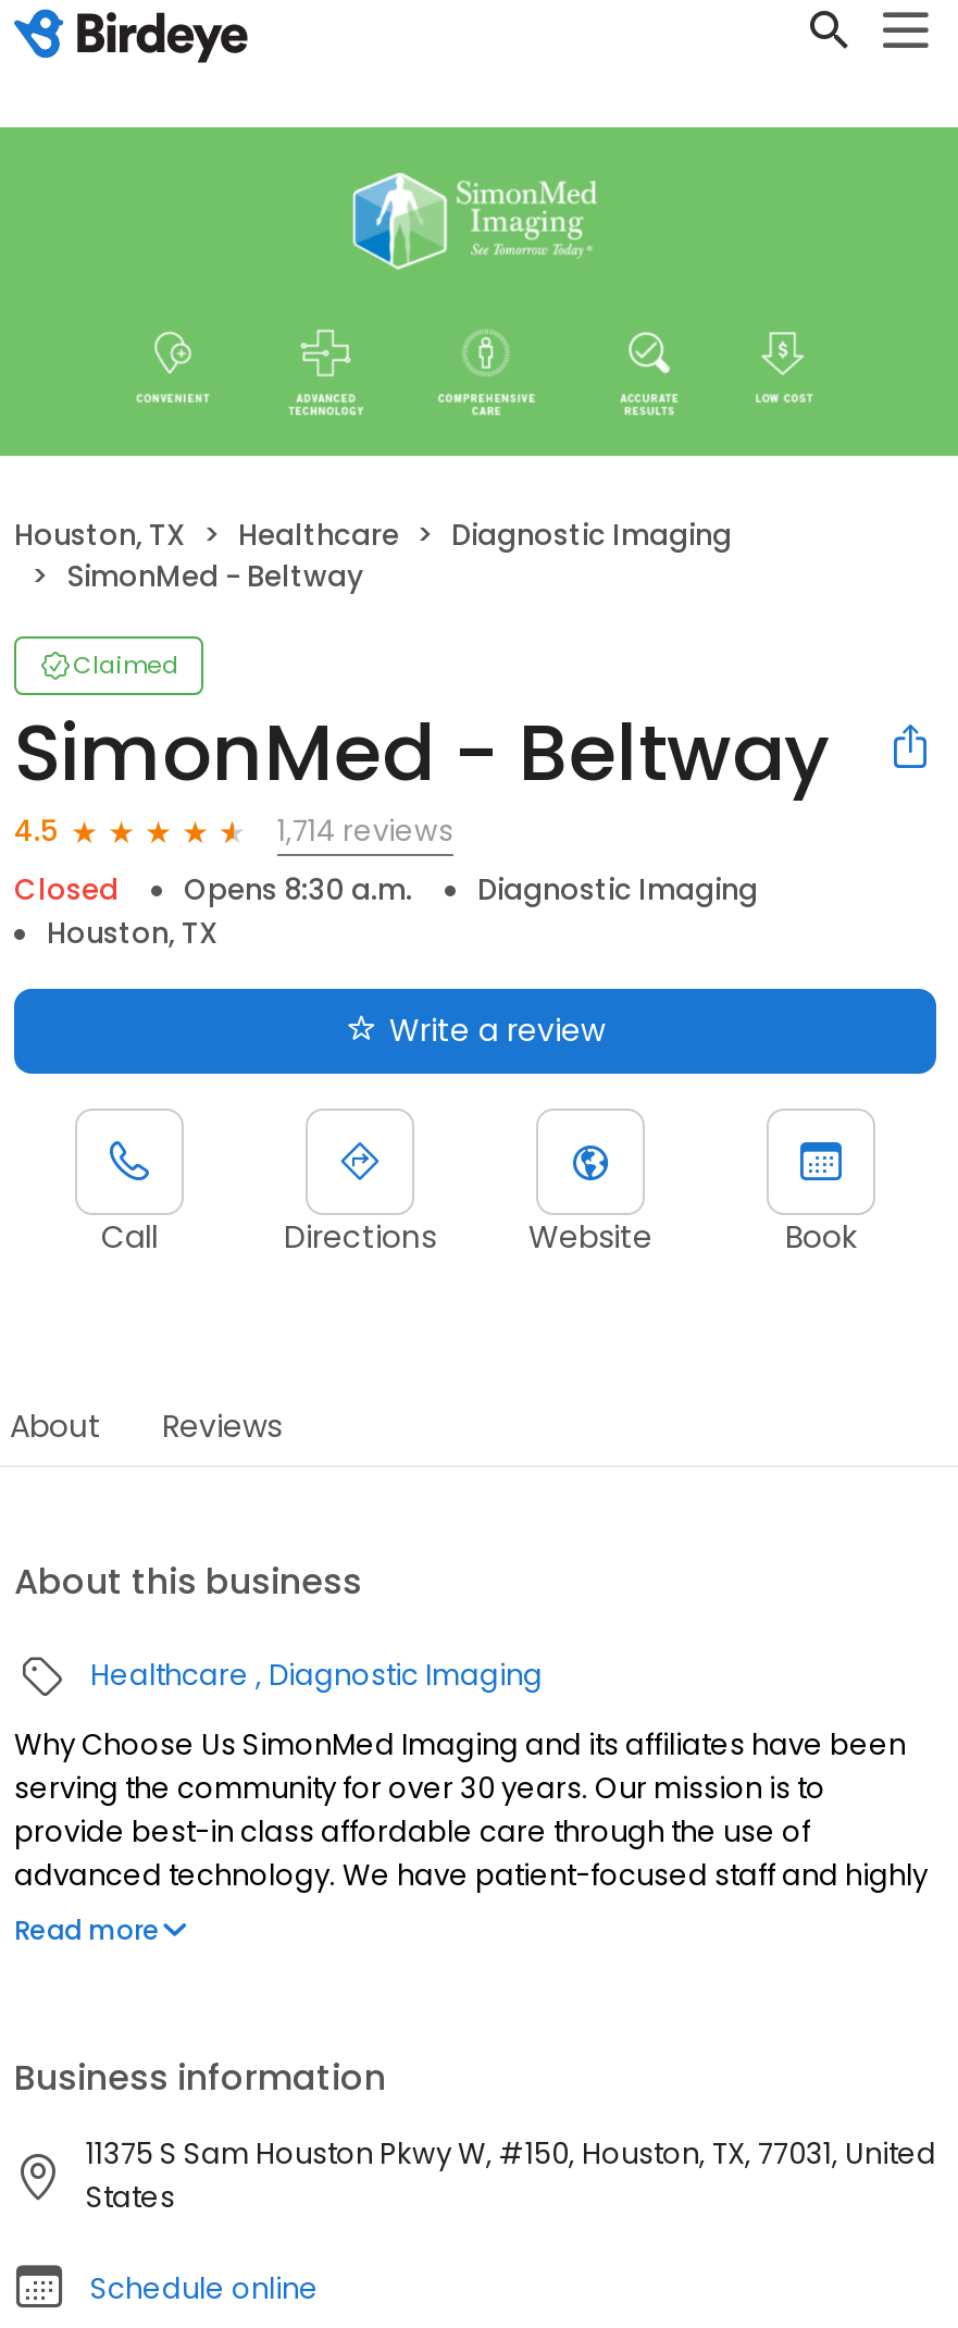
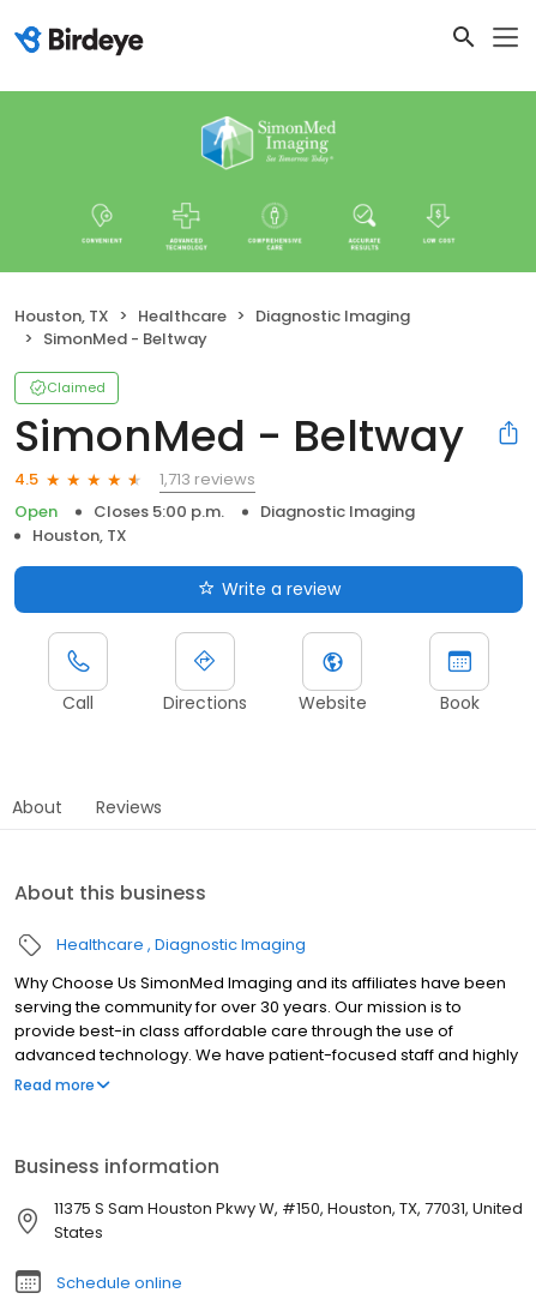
[14,810,453,910] 1,714 reviews | Closed | Opens 8:30 a.m. -> [14,468,255,523] 1,713 reviews | Open | Closes 5:00 p.m.

